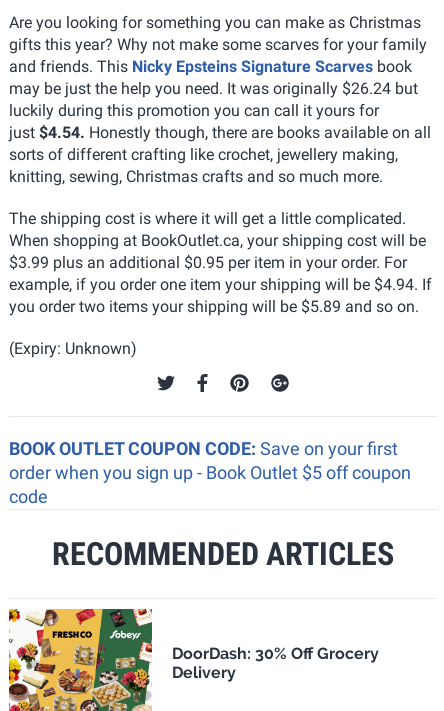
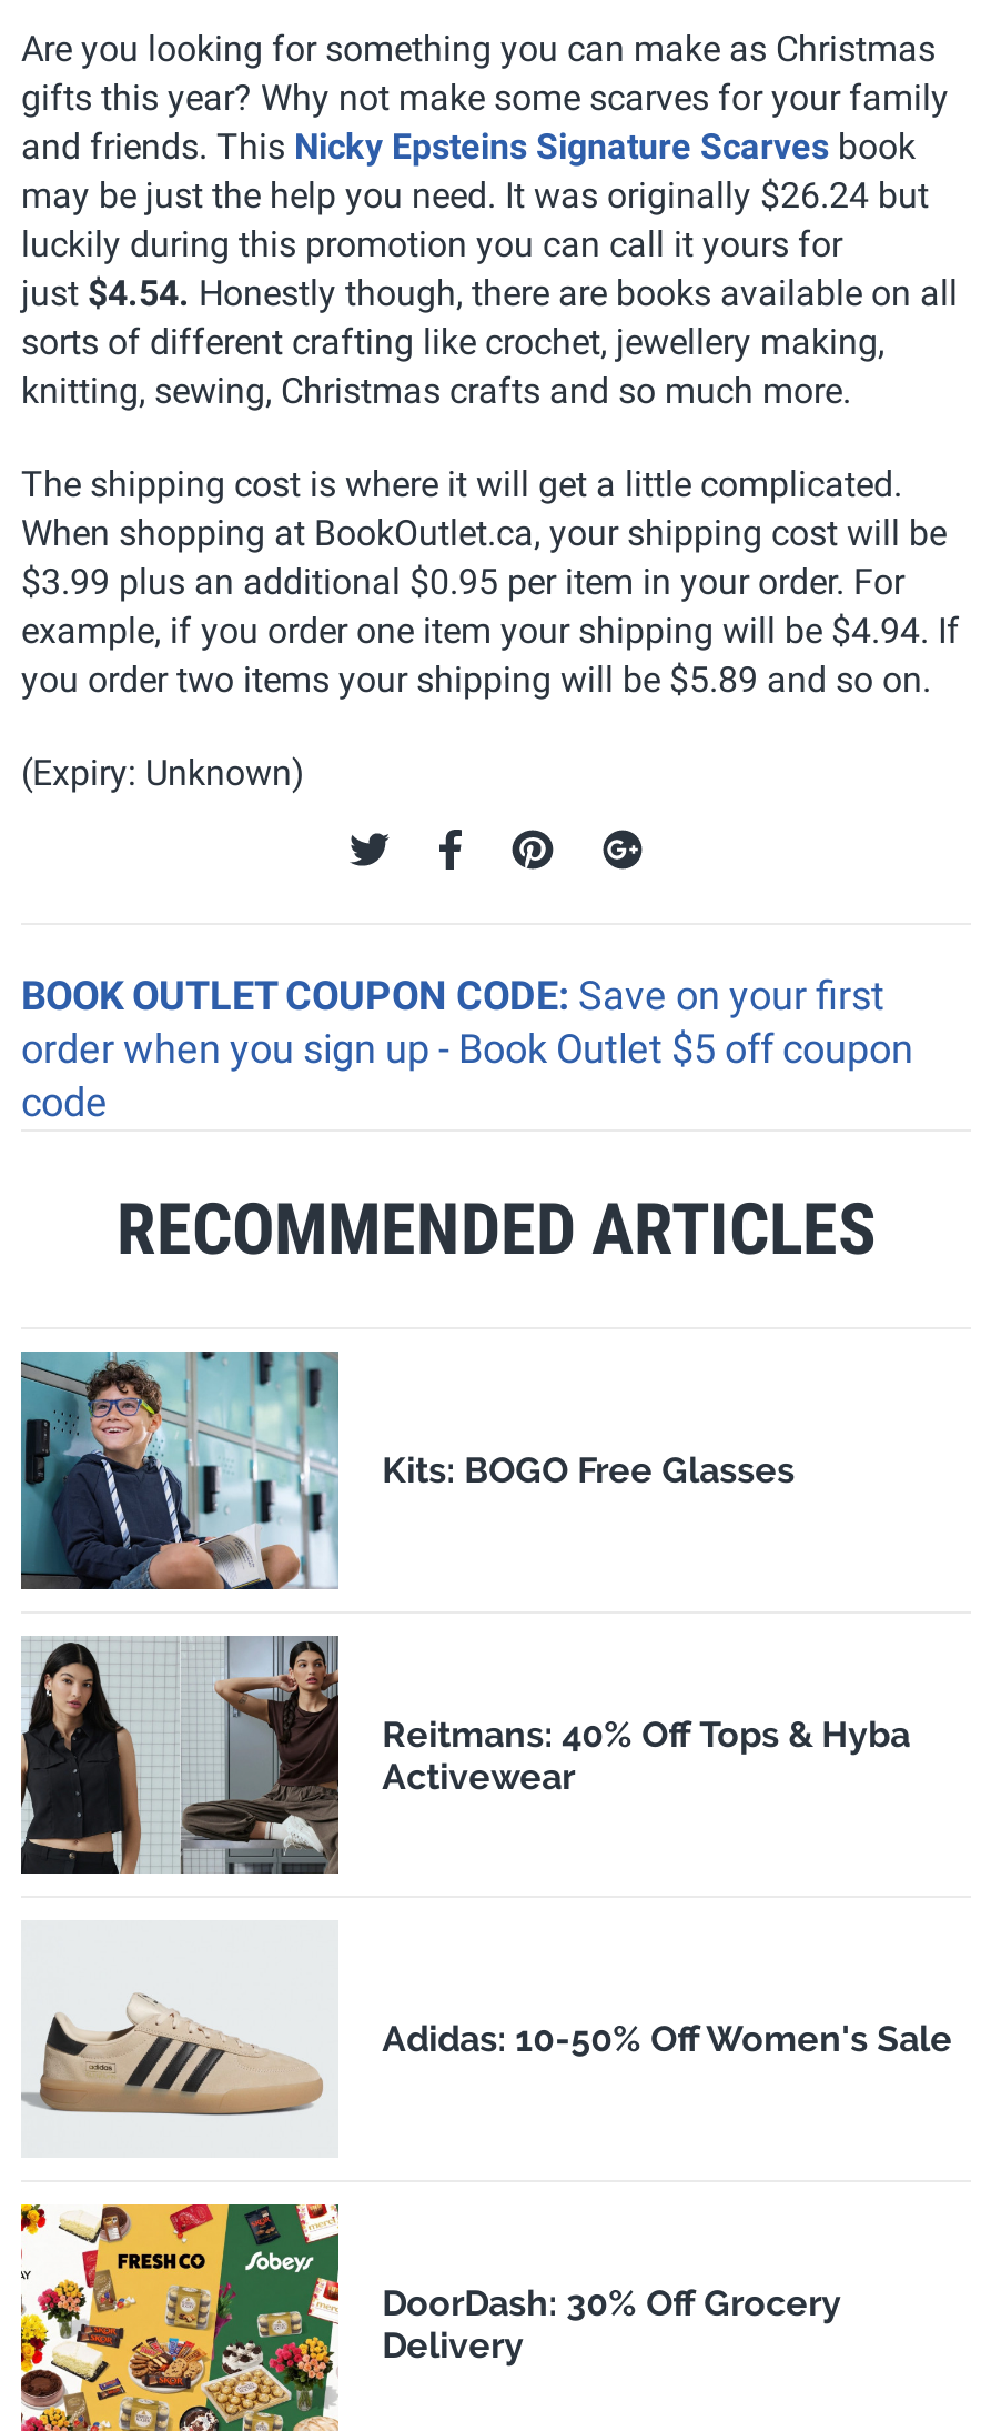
none -> [19,1349,795,1591] [image] | Kits: BOGO Free Glasses
none -> [19,1634,910,1876] [image] | Reitmans: 40% Off Tops & Hyba | Activewear
none -> [21,1991,953,2118] [image] | Adidas: 10-50% Off Women's Sale

